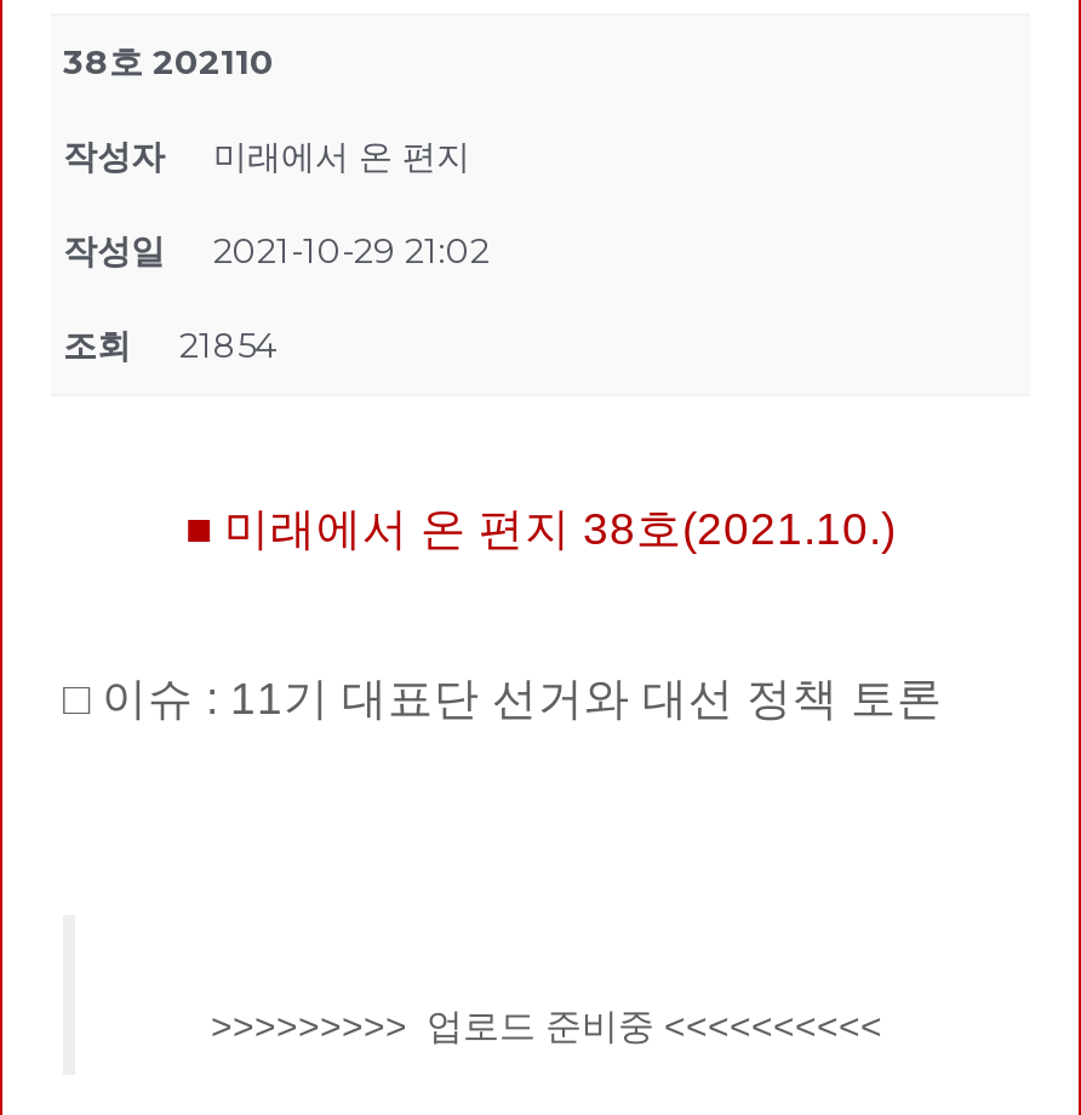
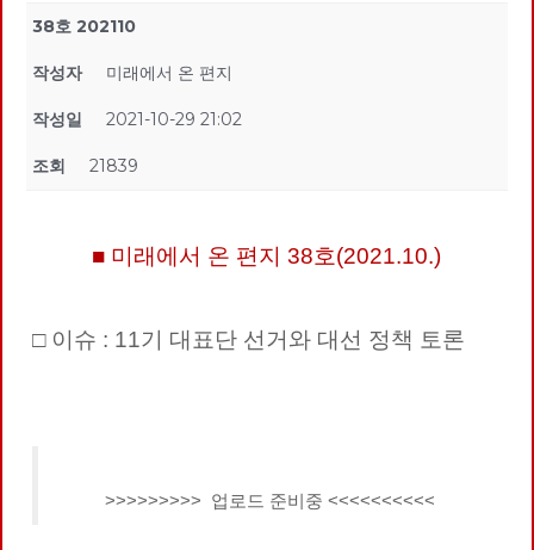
[63,324,276,367] 조회 21854 -> [32,155,138,177] 조회 21839

